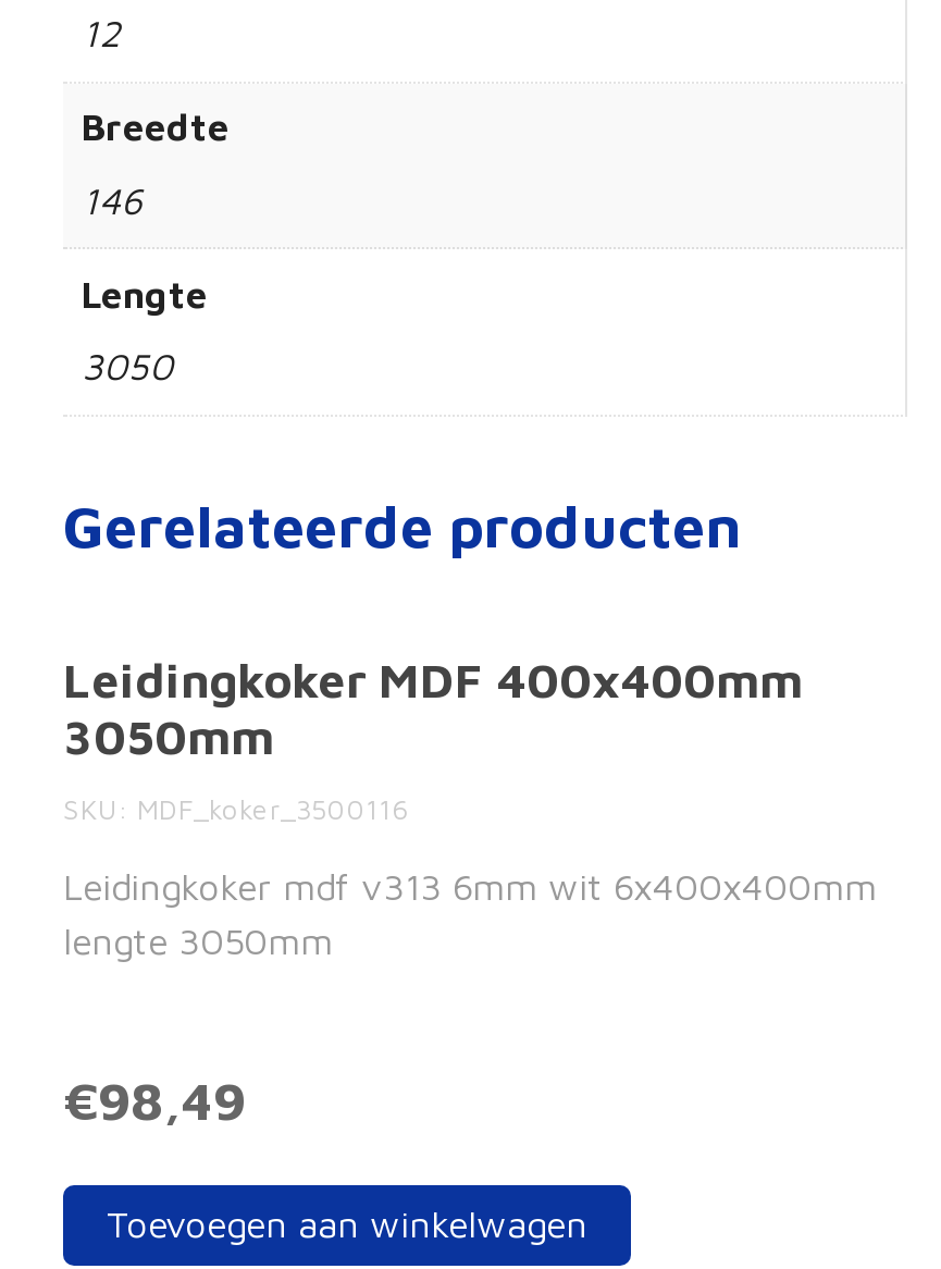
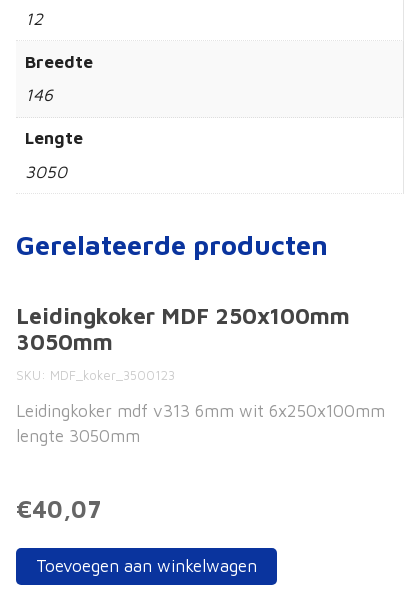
[63,653,803,710] Leidingkoker MDF 400x400mm -> [16,303,350,329] Leidingkoker MDF 250x100mm
[63,795,409,827] SKU MDF_koker_3500116 -> [16,368,175,383] SKU MDF_koker_3500123
[63,866,877,910] Leidingkoker mdf v313 6mm wit 6x400x400mm -> [16,401,385,421] Leidingkoker mdf v313 6mm wit 6x250x100mm
[63,1071,246,1132] €98,49 -> [16,495,101,523] €40,07

